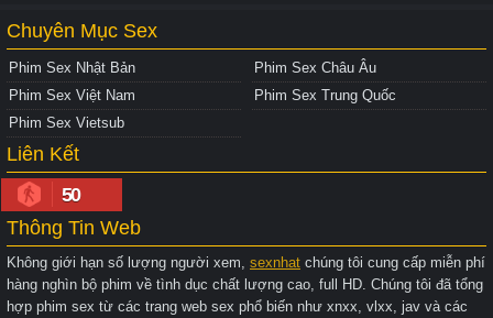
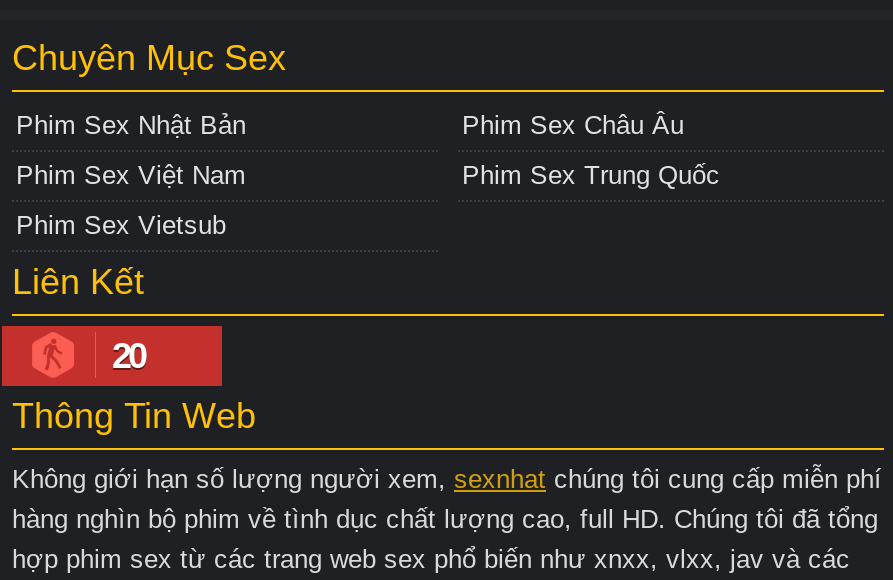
[62,184,79,206] 50 -> [112,337,144,377] 20

